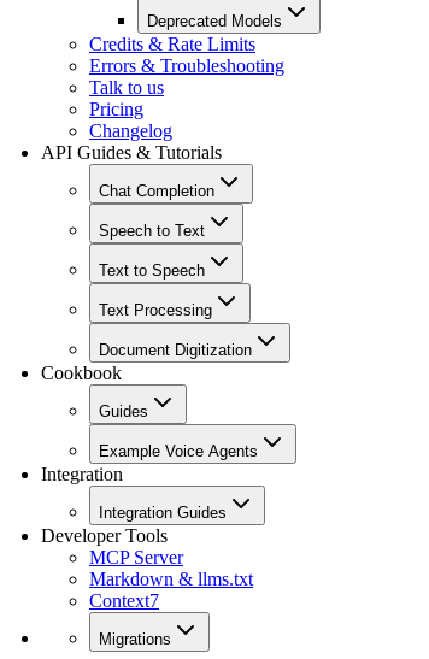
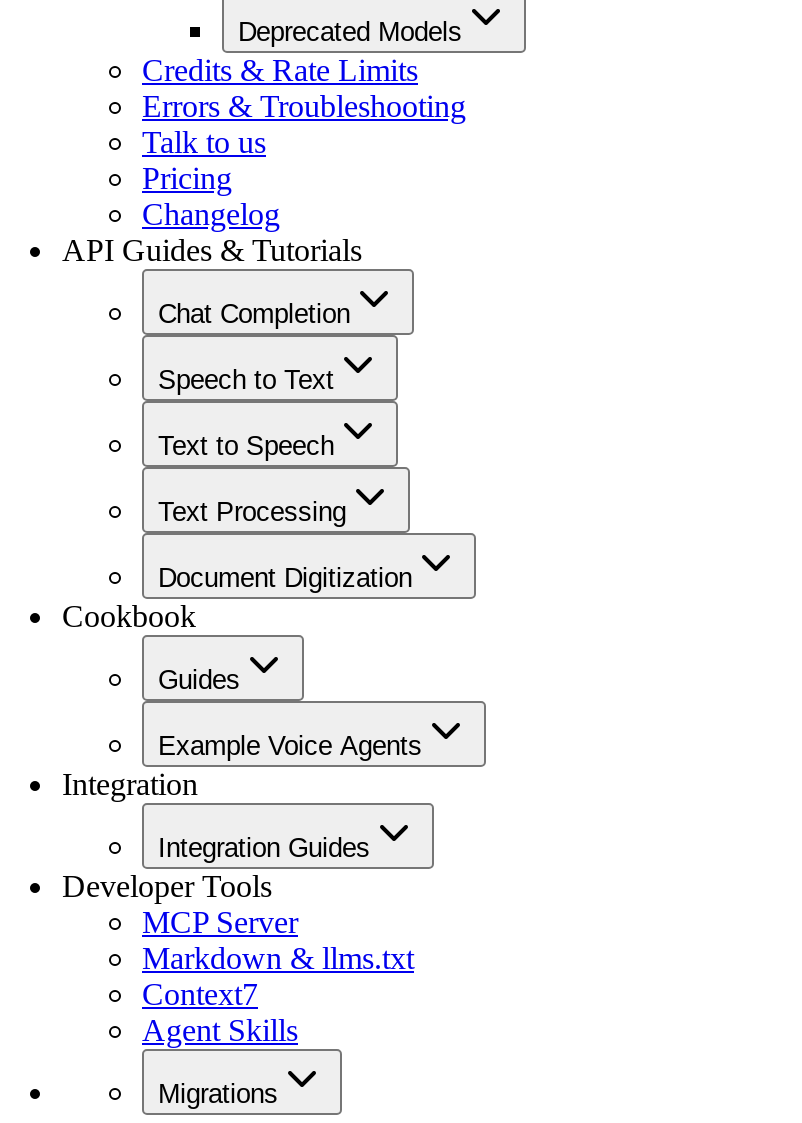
none -> [142,1013,298,1047] Agent Skills

